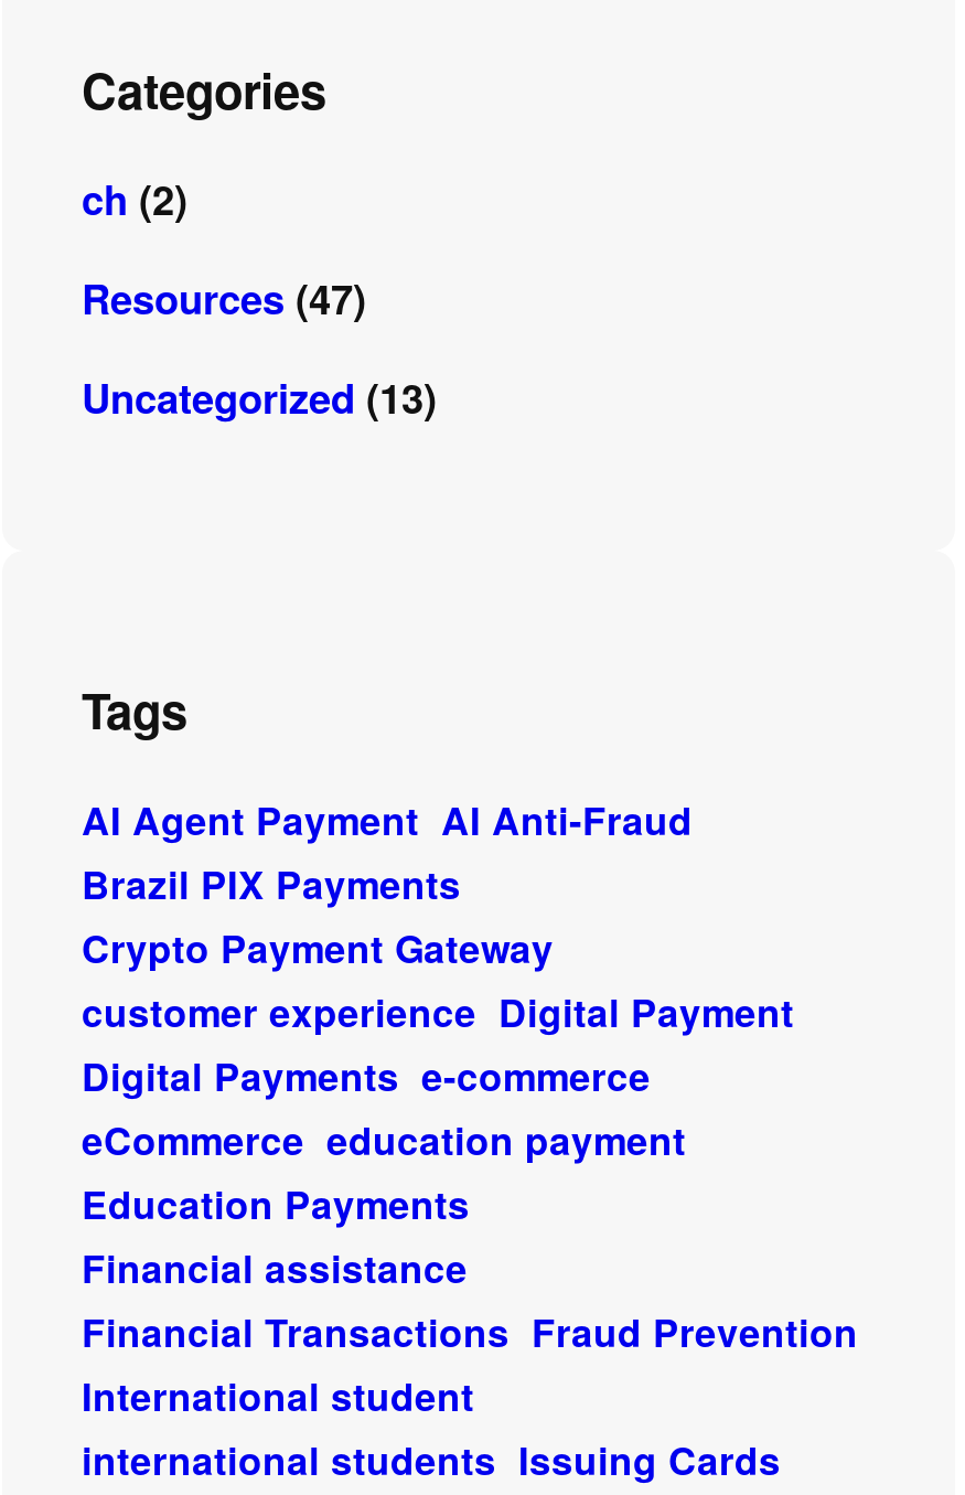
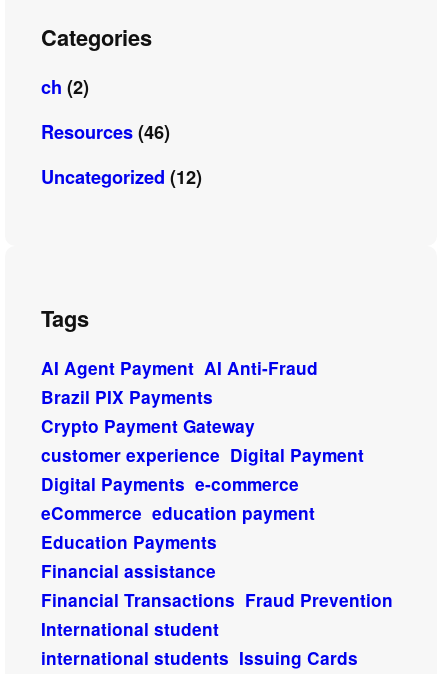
[82,270,366,327] Resources (47) -> [41,119,170,145] Resources (46)
[82,369,437,427] Uncategorized (13) -> [41,164,202,190] Uncategorized (12)

